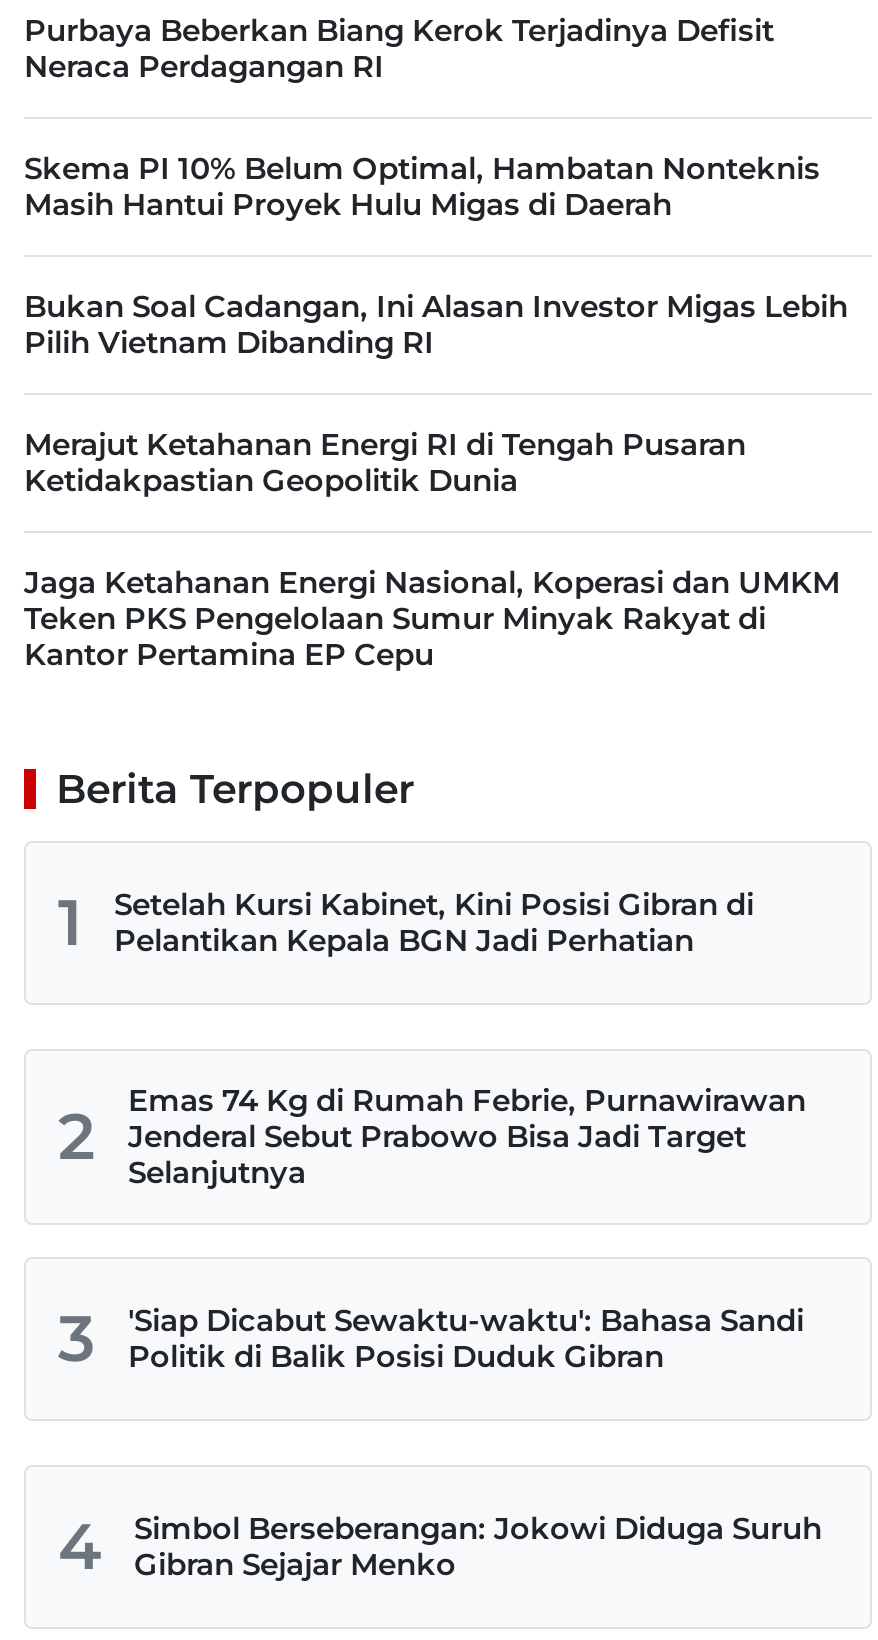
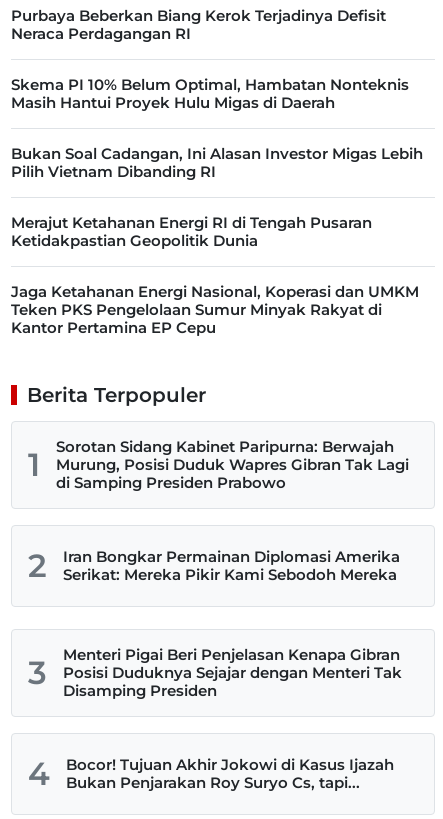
[114,885,754,959] Setelah Kursi Kabinet, Kini Posisi Gibran di | Pelantikan Kepala BGN Jadi Perhatian -> [56,437,409,492] Sorotan Sidang Kabinet Paripurna: Berwajah | Murung, Posisi Duduk Wapres Gibran Tak Lagi | di Samping Presiden Prabowo
[128,1081,806,1191] Emas 74 Kg di Rumah Febrie, Purnawirawan | Jenderal Sebut Prabowo Bisa Jadi Target | Selanjutnya -> [63,547,400,584] Iran Bongkar Permainan Diplomasi Amerika | Serikat: Mereka Pikir Kami Sebodoh Mereka
[128,1301,804,1375] 'Siap Dicabut Sewaktu-waktu': Bahasa Sandi | Politik di Balik Posisi Duduk Gibran -> [63,645,402,700] Menteri Pigai Beri Penjelasan Kenapa Gibran | Posisi Duduknya Sejajar dengan Menteri Tak | Disamping Presiden
[134,1509,822,1583] Simbol Berseberangan: Jokowi Diduga Suruh | Gibran Sejajar Menko -> [66,755,394,792] Bocor! Tujuan Akhir Jokowi di Kasus Ijazah | Bukan Penjarakan Roy Suryo Cs, tapi...

